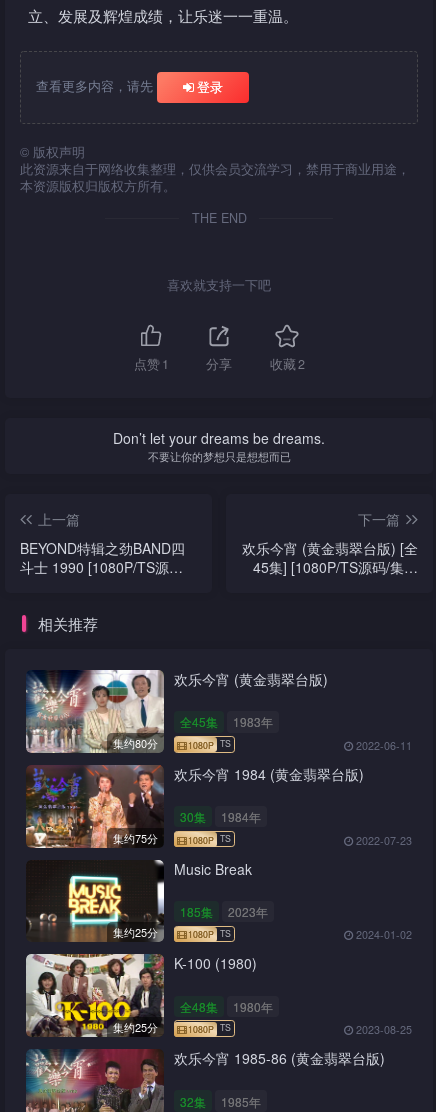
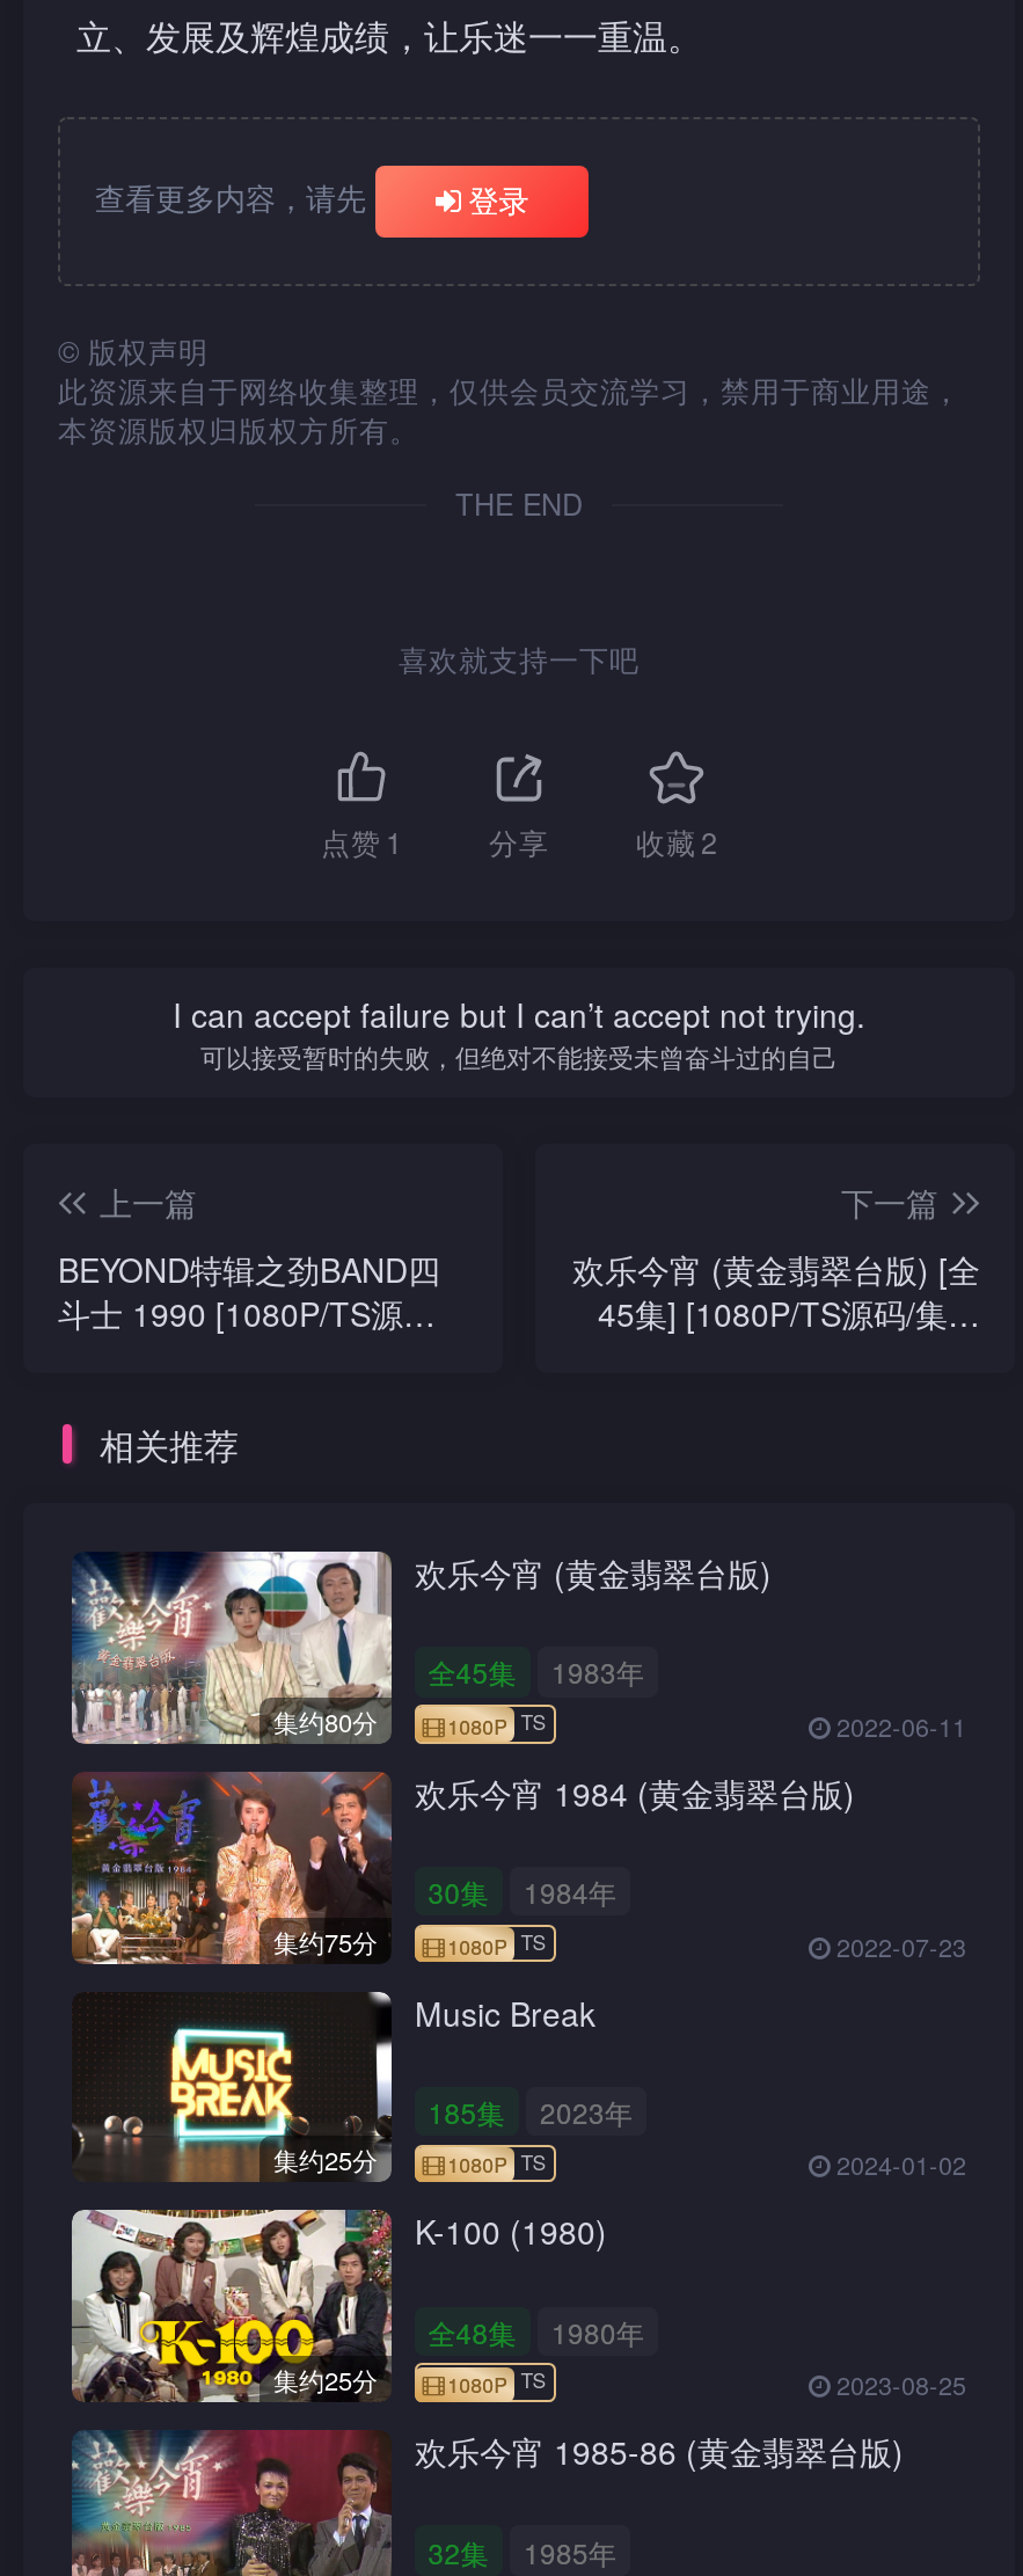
[113,428,325,464] Don’t let your dreams be dreams. | 不要让你的梦想只是想想而已 -> [173,991,865,1074] I can accept failure but I can’t accept not trying. | 可以接受暂时的失败，但绝对不能接受未曾奋斗过的自己

